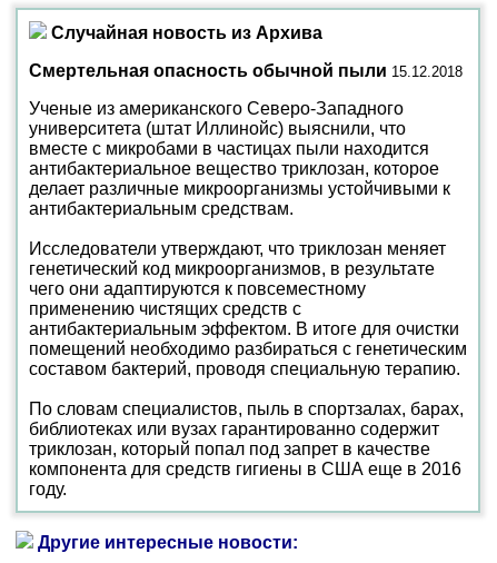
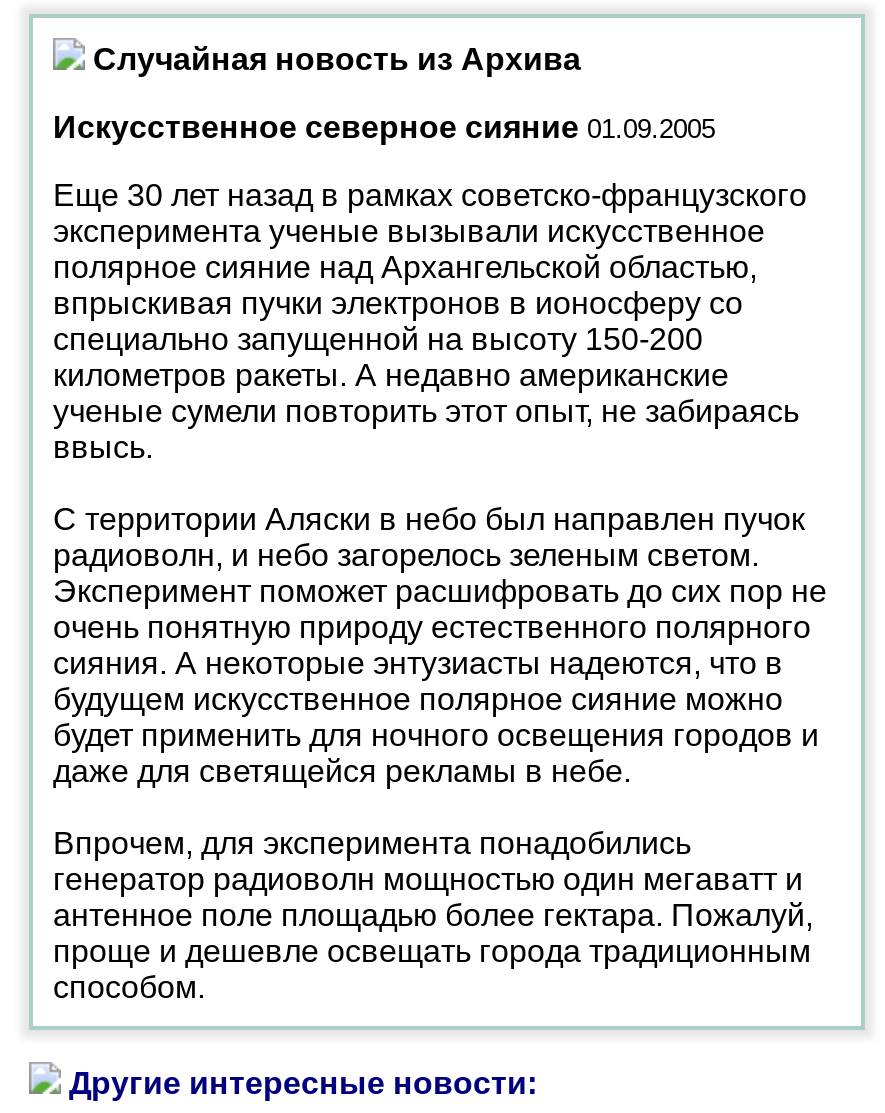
[29,61,463,80] Смертельная опасность обычной пыли 15.12.2018 -> [53,110,715,144] Искусственное северное сияние 01.09.2005
[29,99,450,218] Ученые из американского Северо-Западного | университета (штат Иллинойс) выяснили, что | вместе с микробами в частицах пыли находится | антибактериальное вещество триклозан, которое | делает различные микроорганизмы устойчивыми к | антибактериальным средствам. -> [53,178,807,464] Еще 30 лет назад в рамках советско-французского | эксперимента ученые вызывали искусственное | полярное сияние над Архангельской областью, | впрыскивая пучки электронов в ионосферу со | специально запущенной на высоту 150-200 | километров ракеты. А недавно американские | ученые сумели повторить этот опыт, не забираясь | ввысь.
[29,239,467,378] Исследователи утверждают, что триклозан меняет | генетический код микроорганизмов, в результате | чего они адаптируются к повсеместному | применению чистящих средств с | антибактериальным эффектом. В итоге для очистки | помещений необходимо разбираться с генетическим | составом бактерий, проводя специальную терапию. -> [53,502,827,788] С территории Аляски в небо был направлен пучок | радиоволн, и небо загорелось зеленым светом. | Эксперимент поможет расшифровать до сих пор не | очень понятную природу естественного полярного | сияния. А некоторые энтузиасты надеются, что в | будущем искусственное полярное сияние можно | будет применить для ночного освещения городов и | даже для светящейся рекламы в небе.
[29,399,464,498] По словам специалистов, пыль в спортзалах, барах, | библиотеках или вузах гарантированно содержит | триклозан, который попал под запрет в качестве | компонента для средств гигиены в США еще в 2016 | году. -> [53,826,813,1004] Впрочем, для эксперимента понадобились | генератор радиоволн мощностью один мегаватт и | антенное поле площадью более гектара. Пожалуй, | проще и дешевле освещать города традиционным | способом.

